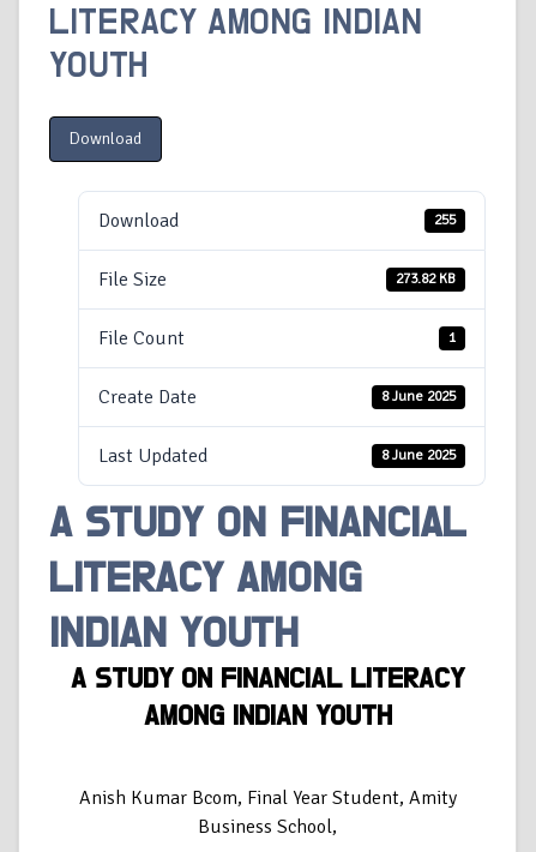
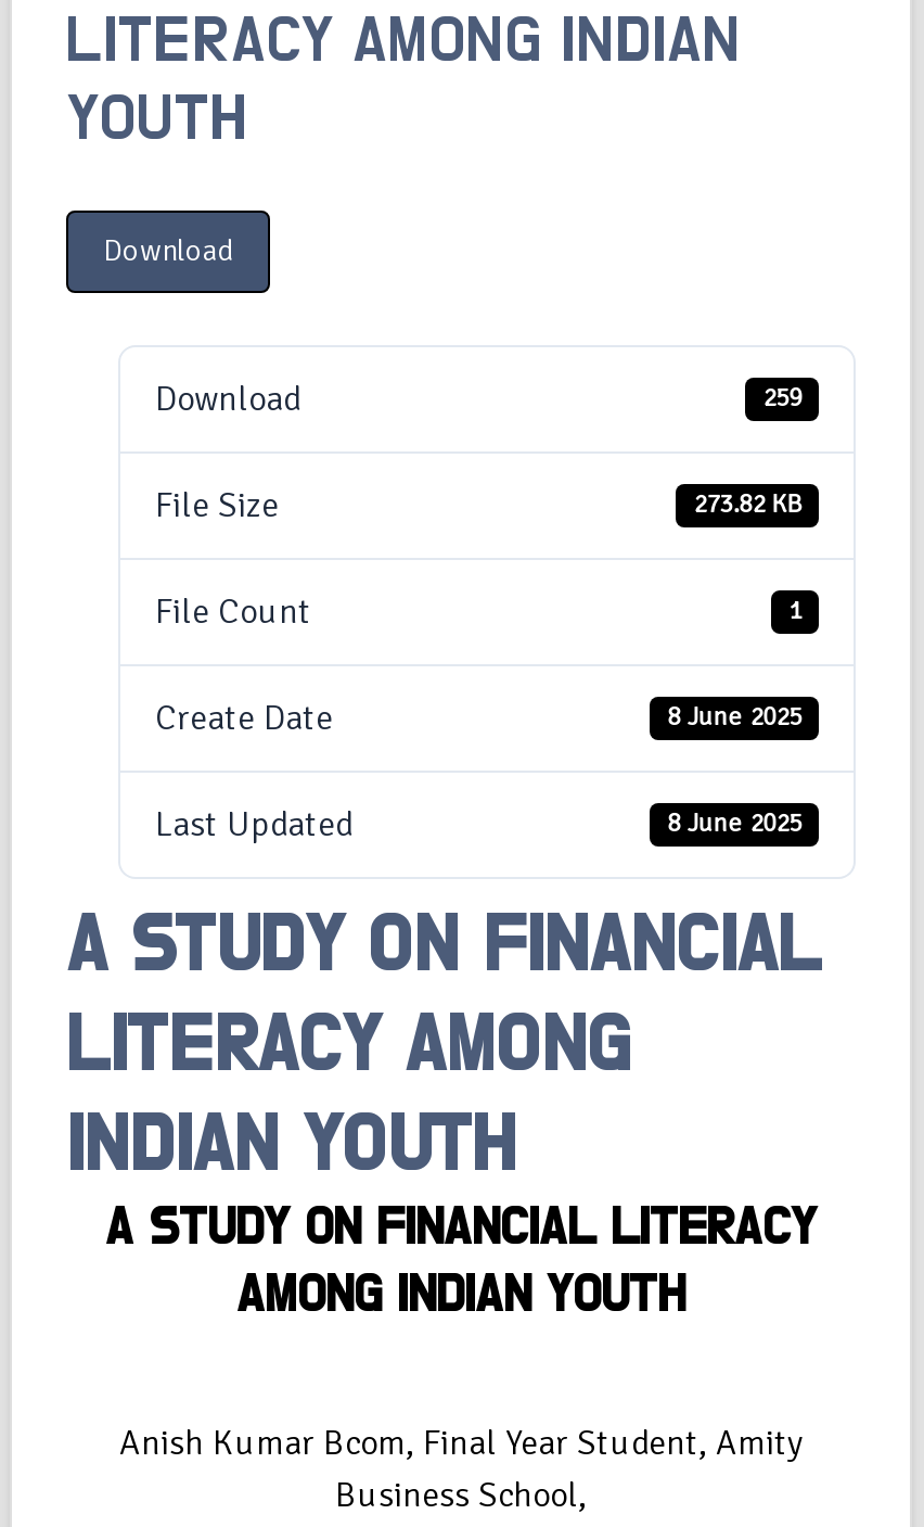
[434,211,456,229] 255 -> [763,382,802,415] 259

